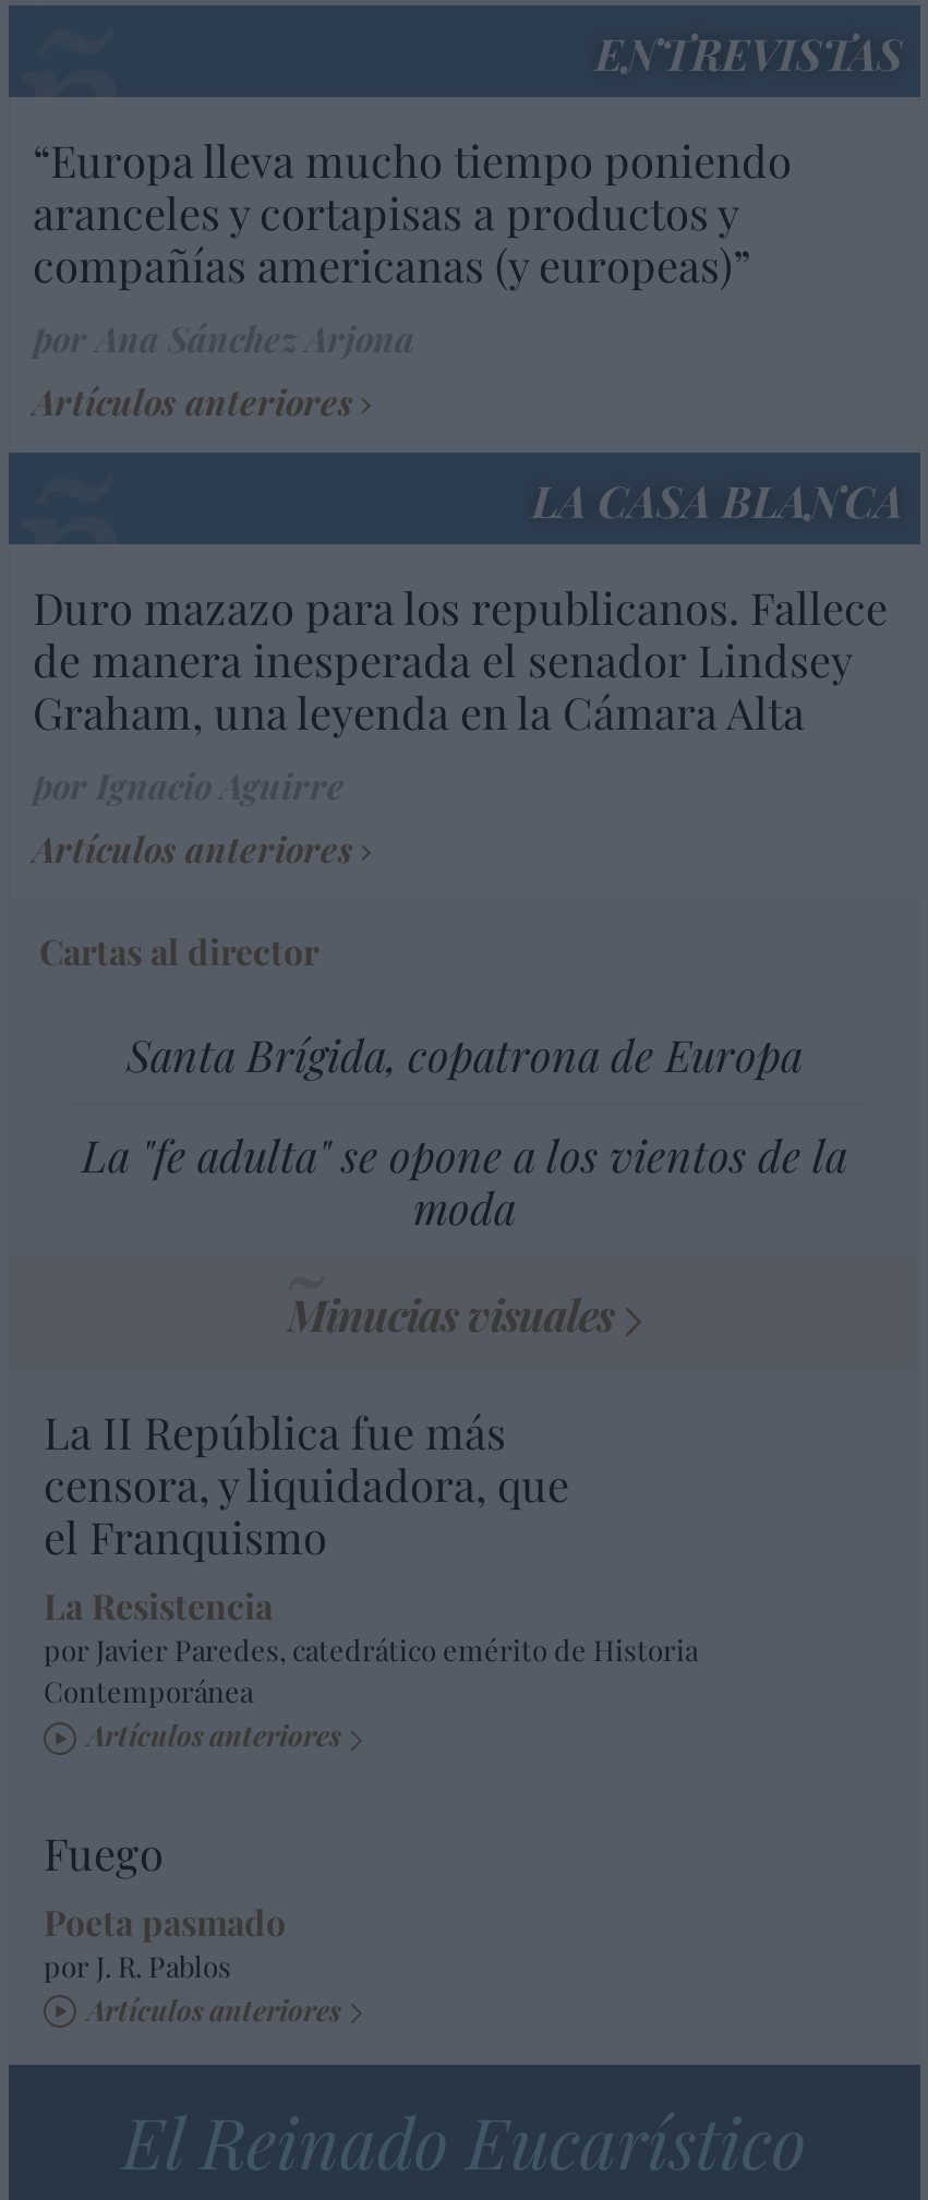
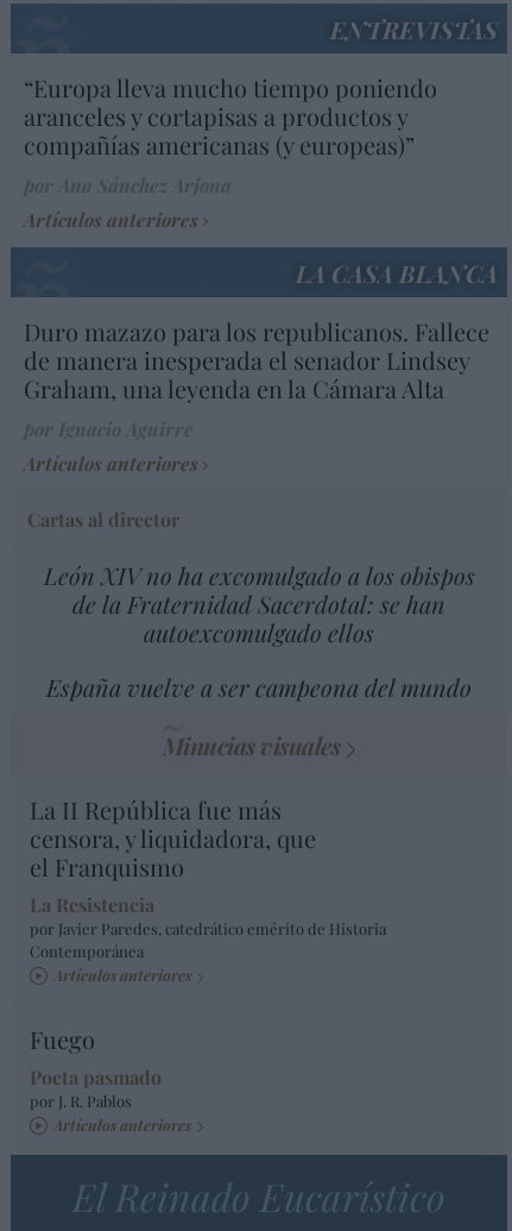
[126,1025,803,1084] Santa Brígida, copatrona de Europa -> [43,559,475,649] León XIV no ha excomulgado a los obispos | de la Fraternidad Sacerdotal: se han | autoexcomulgado ellos
[82,1125,847,1236] La "fe adulta" se opone a los vientos de la | moda -> [46,671,472,703] España vuelve a ser campeona del mundo

